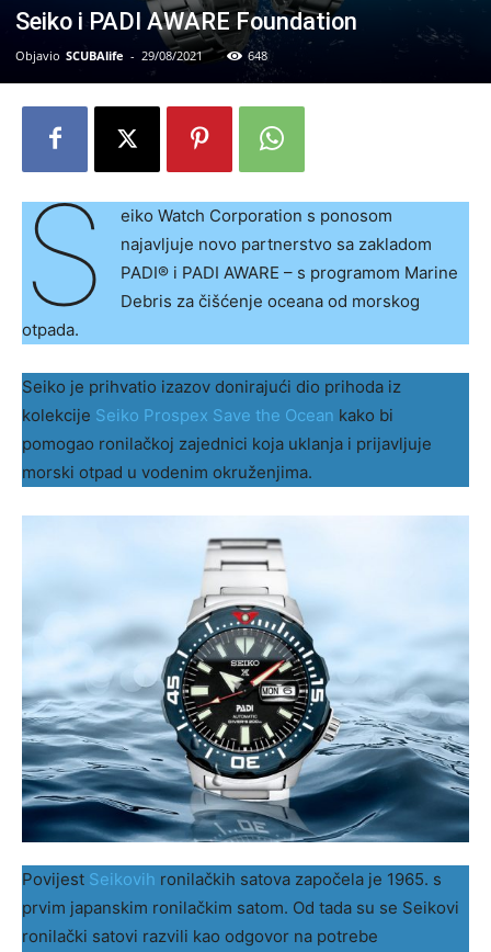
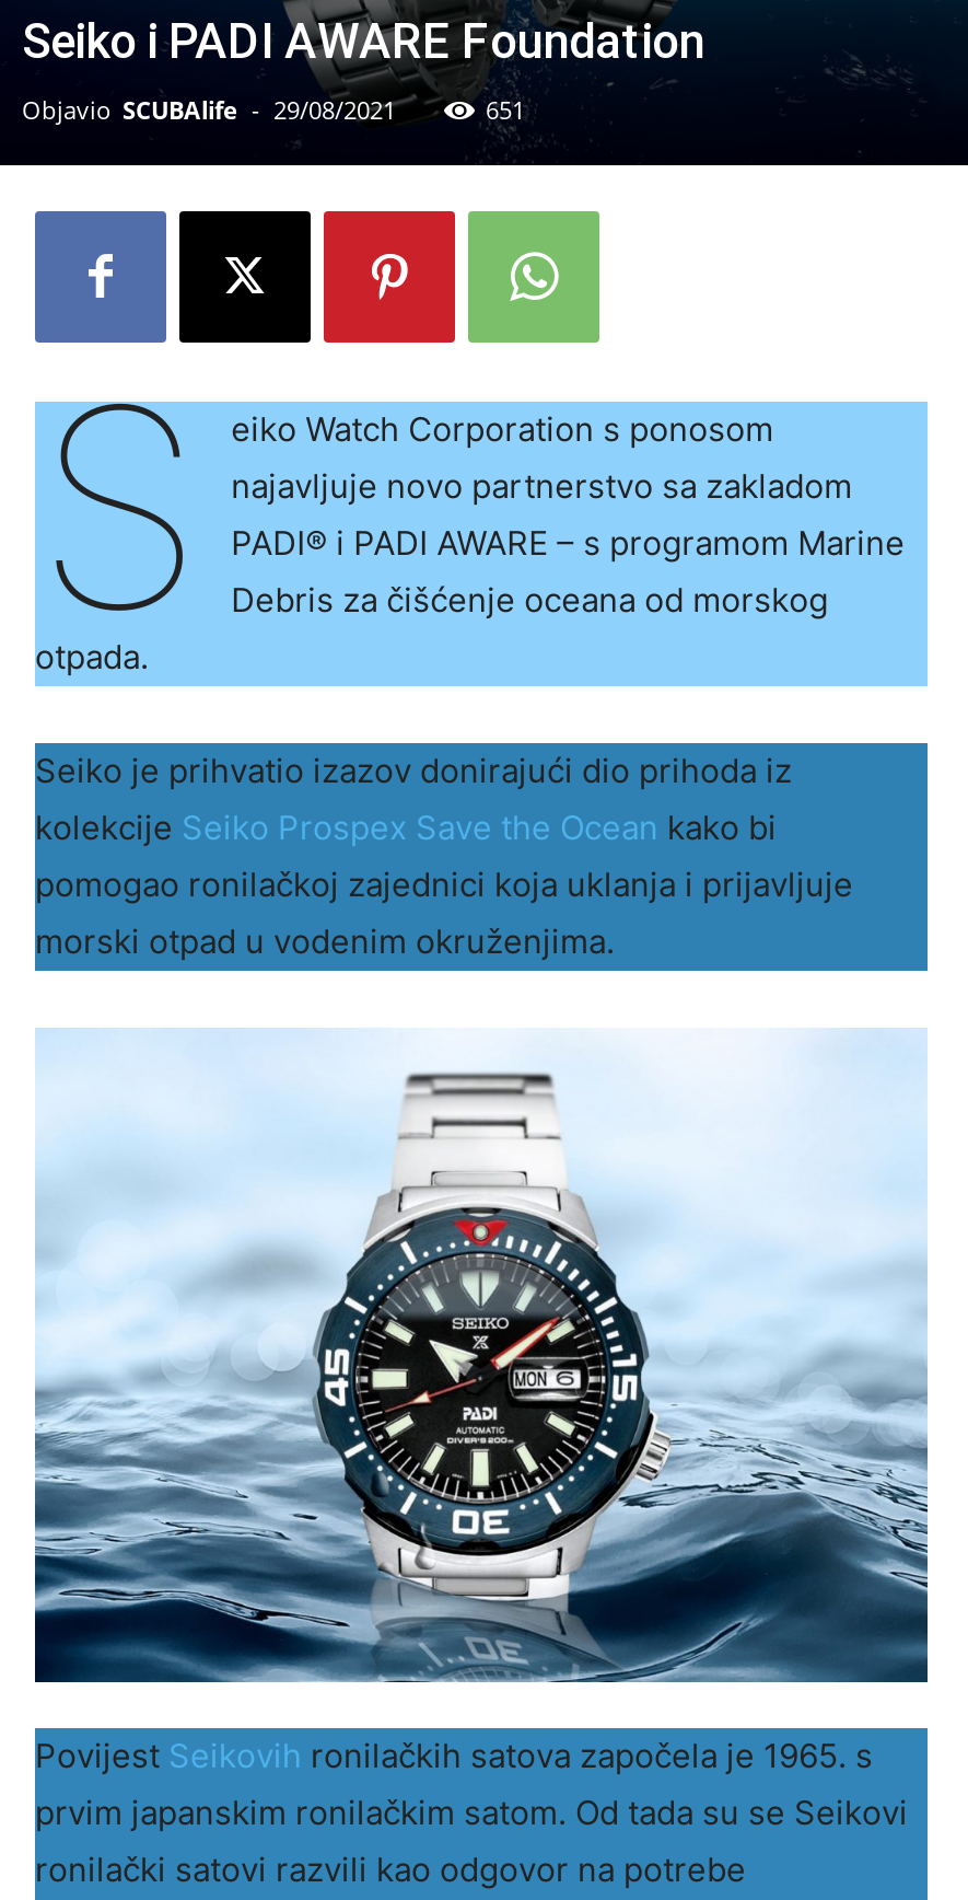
[248,47,267,63] 648 -> [486,93,525,126] 651

